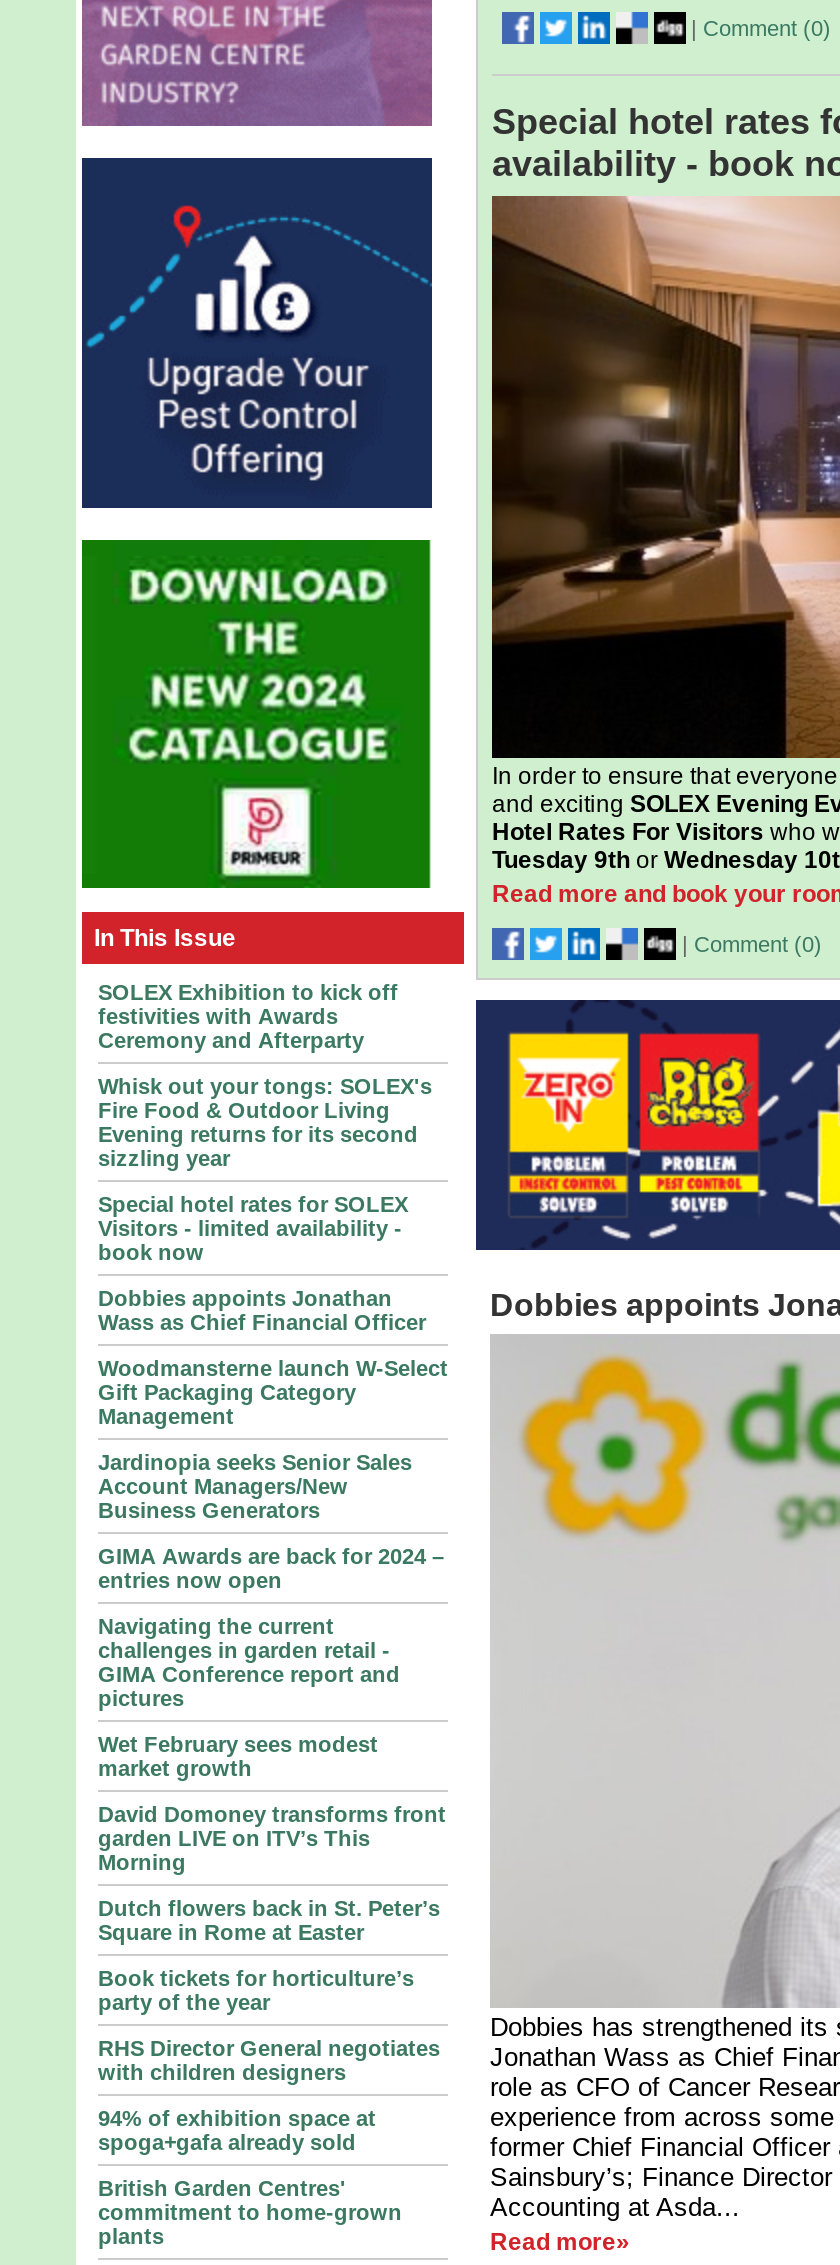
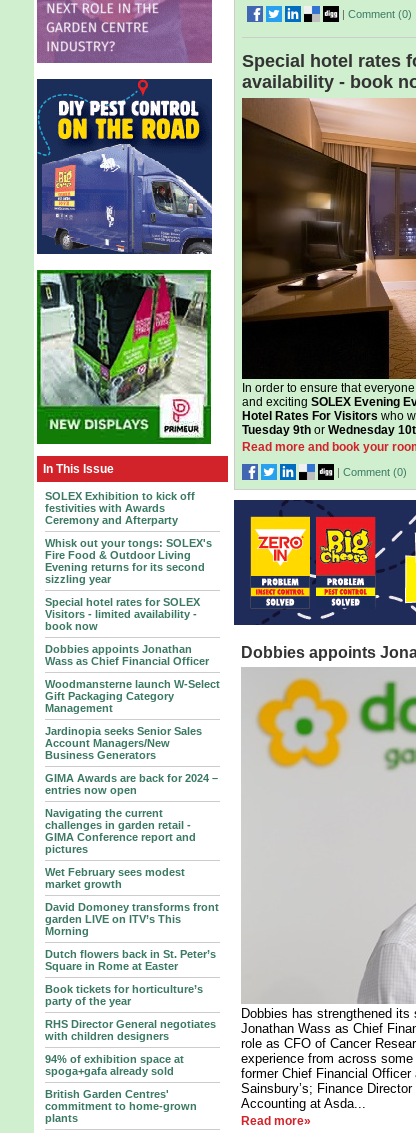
[82,158,432,508] [image] -> [37,79,212,254] [image]
[88,544,424,878] [image] -> [39,272,208,439] [image]

